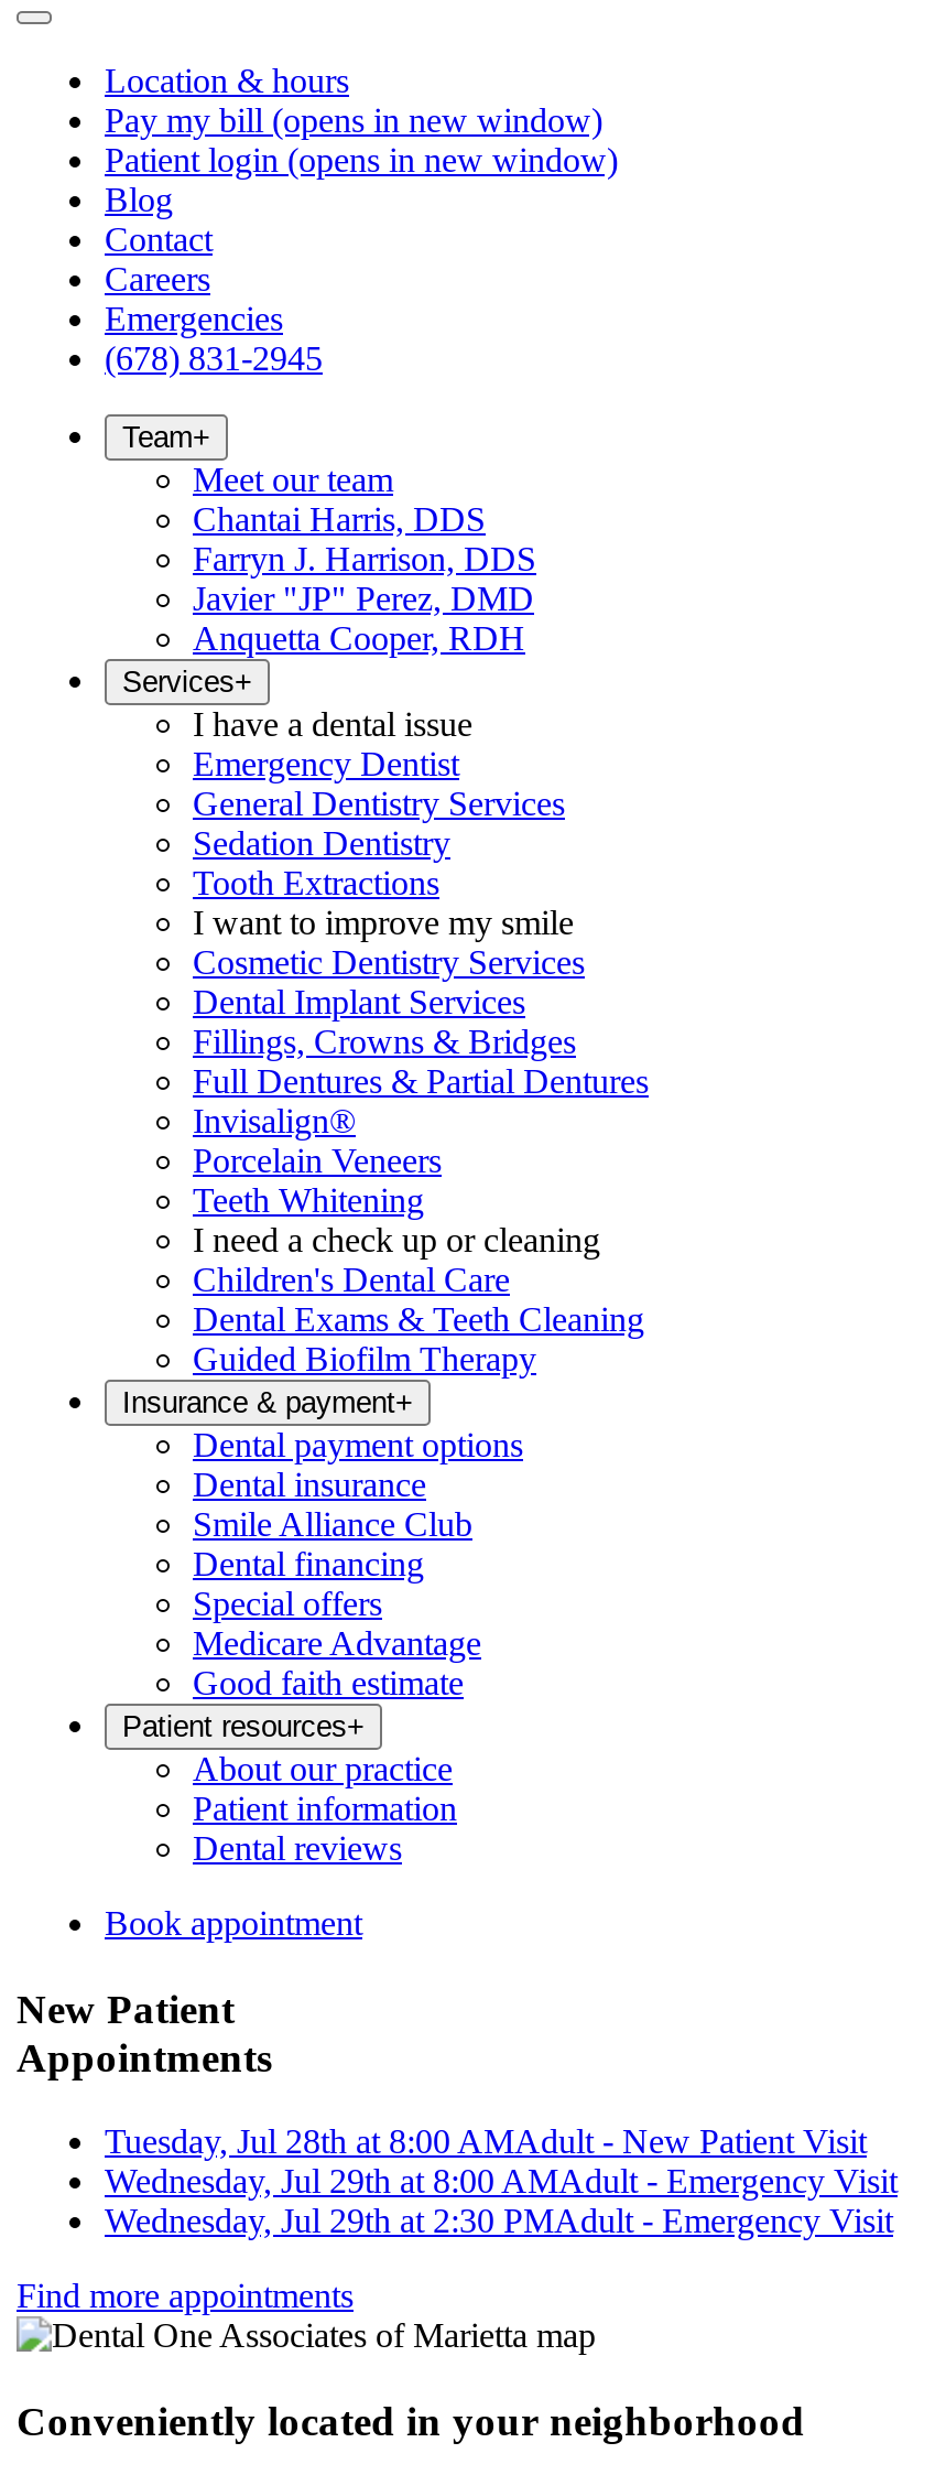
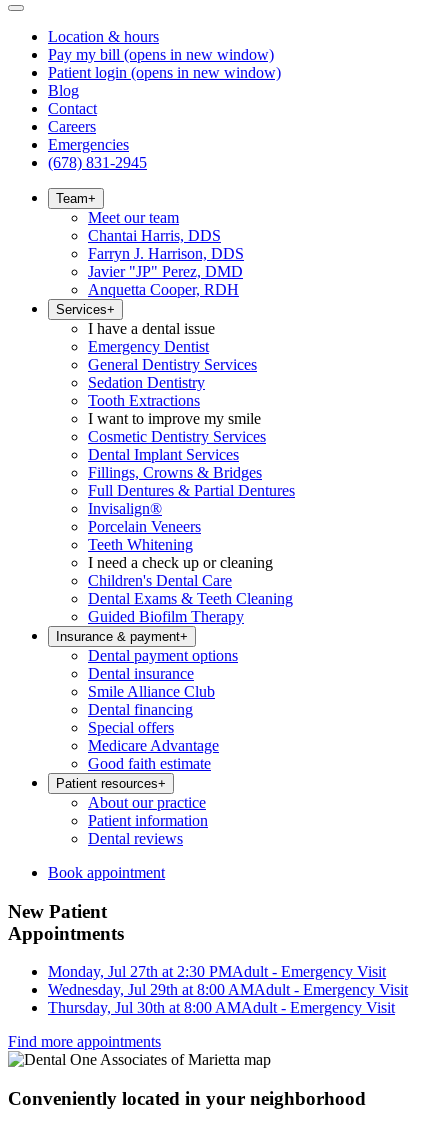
[105,2123,867,2161] Tuesday, Jul 28th at 8:00 AMAdult - New Patient Visit -> [48,963,386,980] Monday, Jul 27th at 2:30 PMAdult - Emergency Visit
[105,2203,893,2240] Wednesday, Jul 29th at 2:30 PMAdult - Emergency Visit -> [48,999,395,1016] Thursday, Jul 30th at 8:00 AMAdult - Emergency Visit

